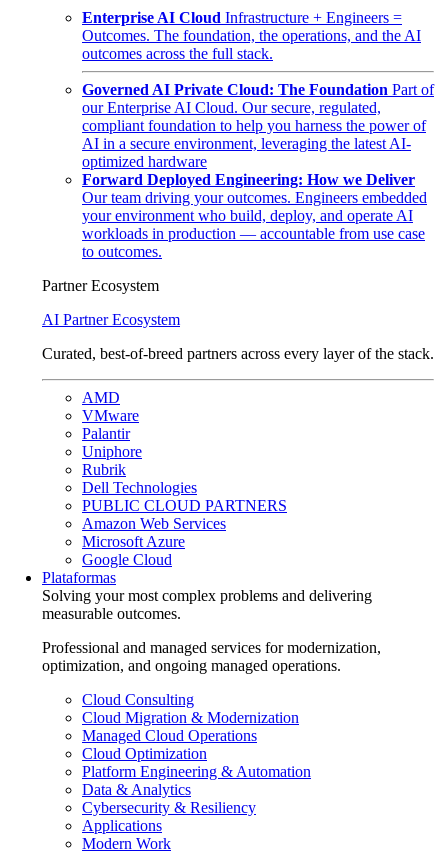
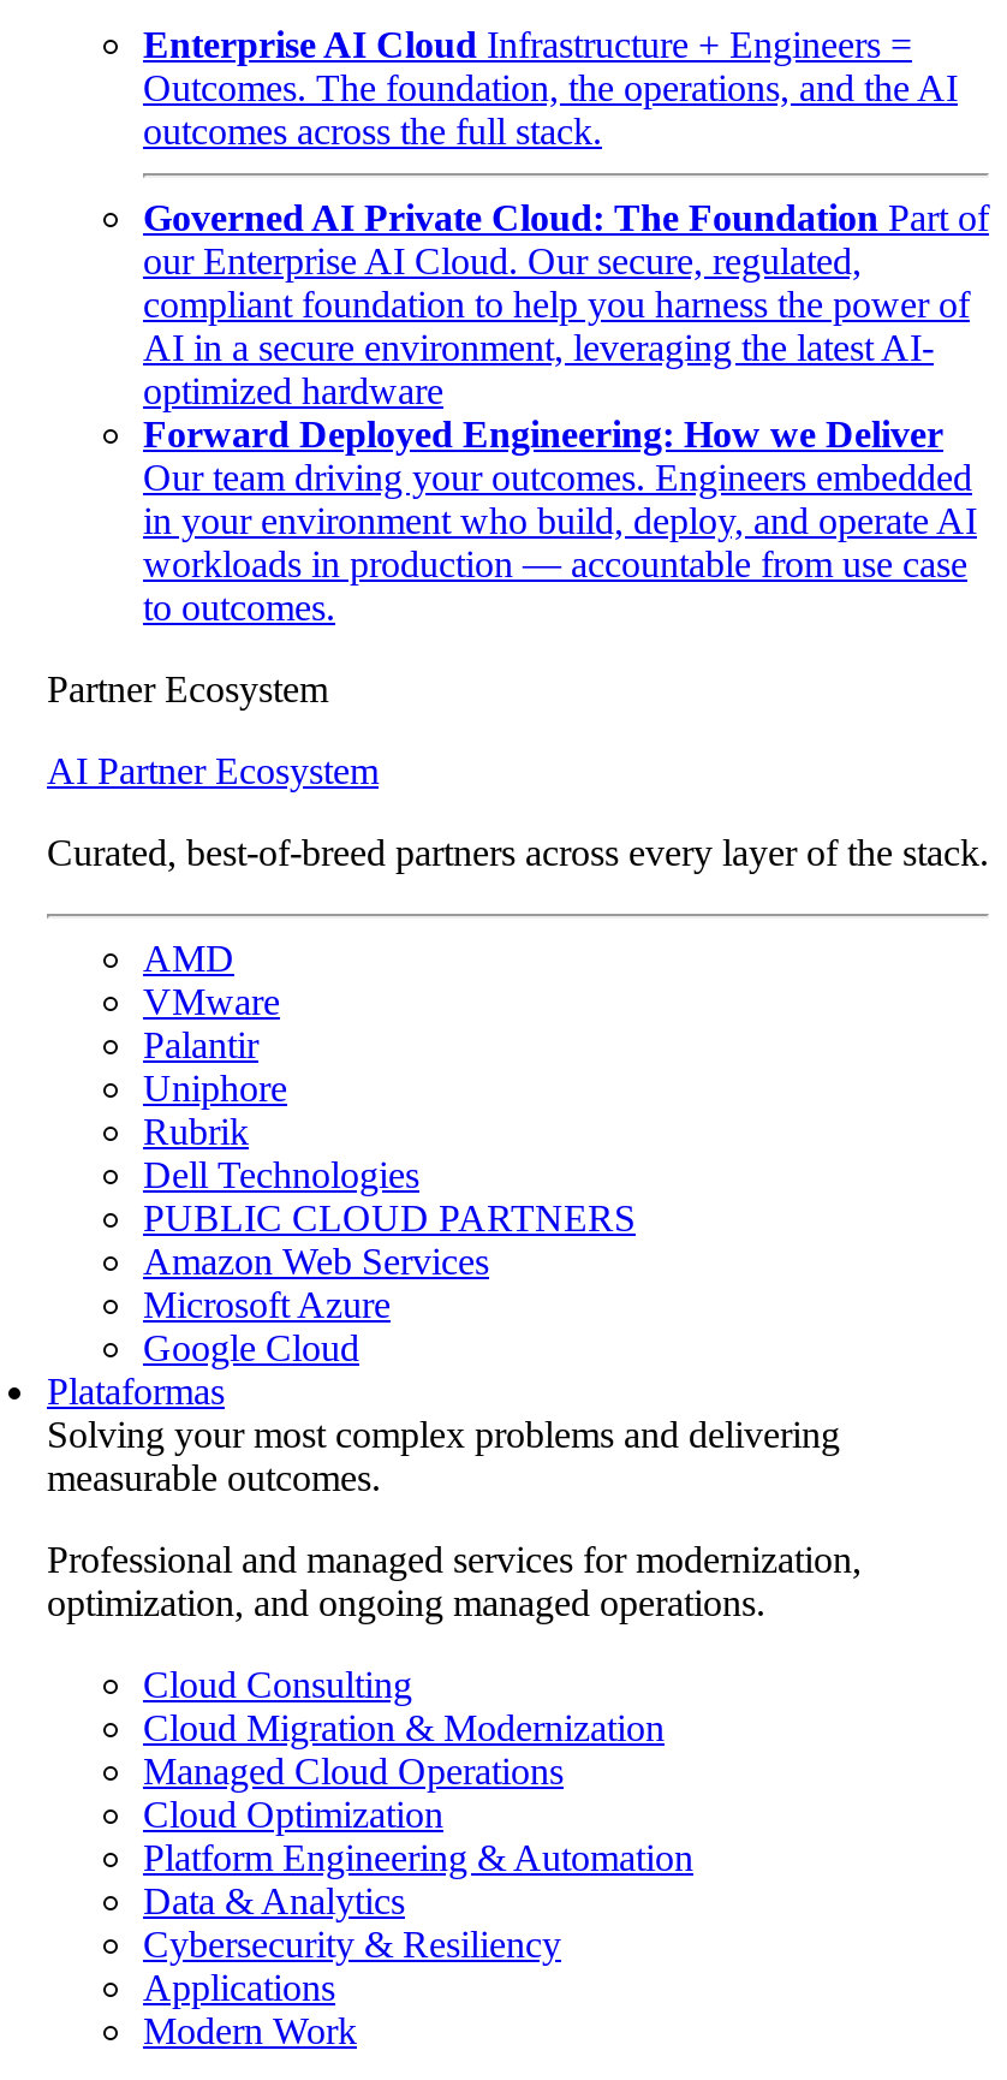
[82,207,413,224] your environment who build, deploy, and operate AI -> [143,501,977,542] in your environment who build, deploy, and operate AI

